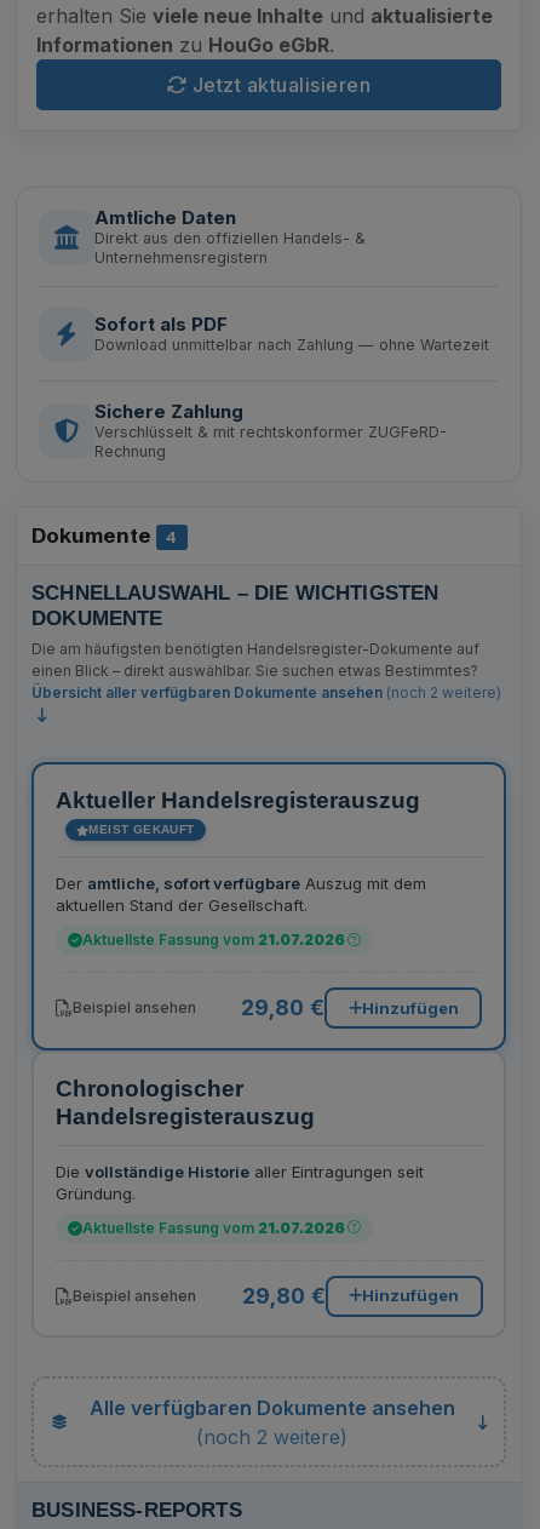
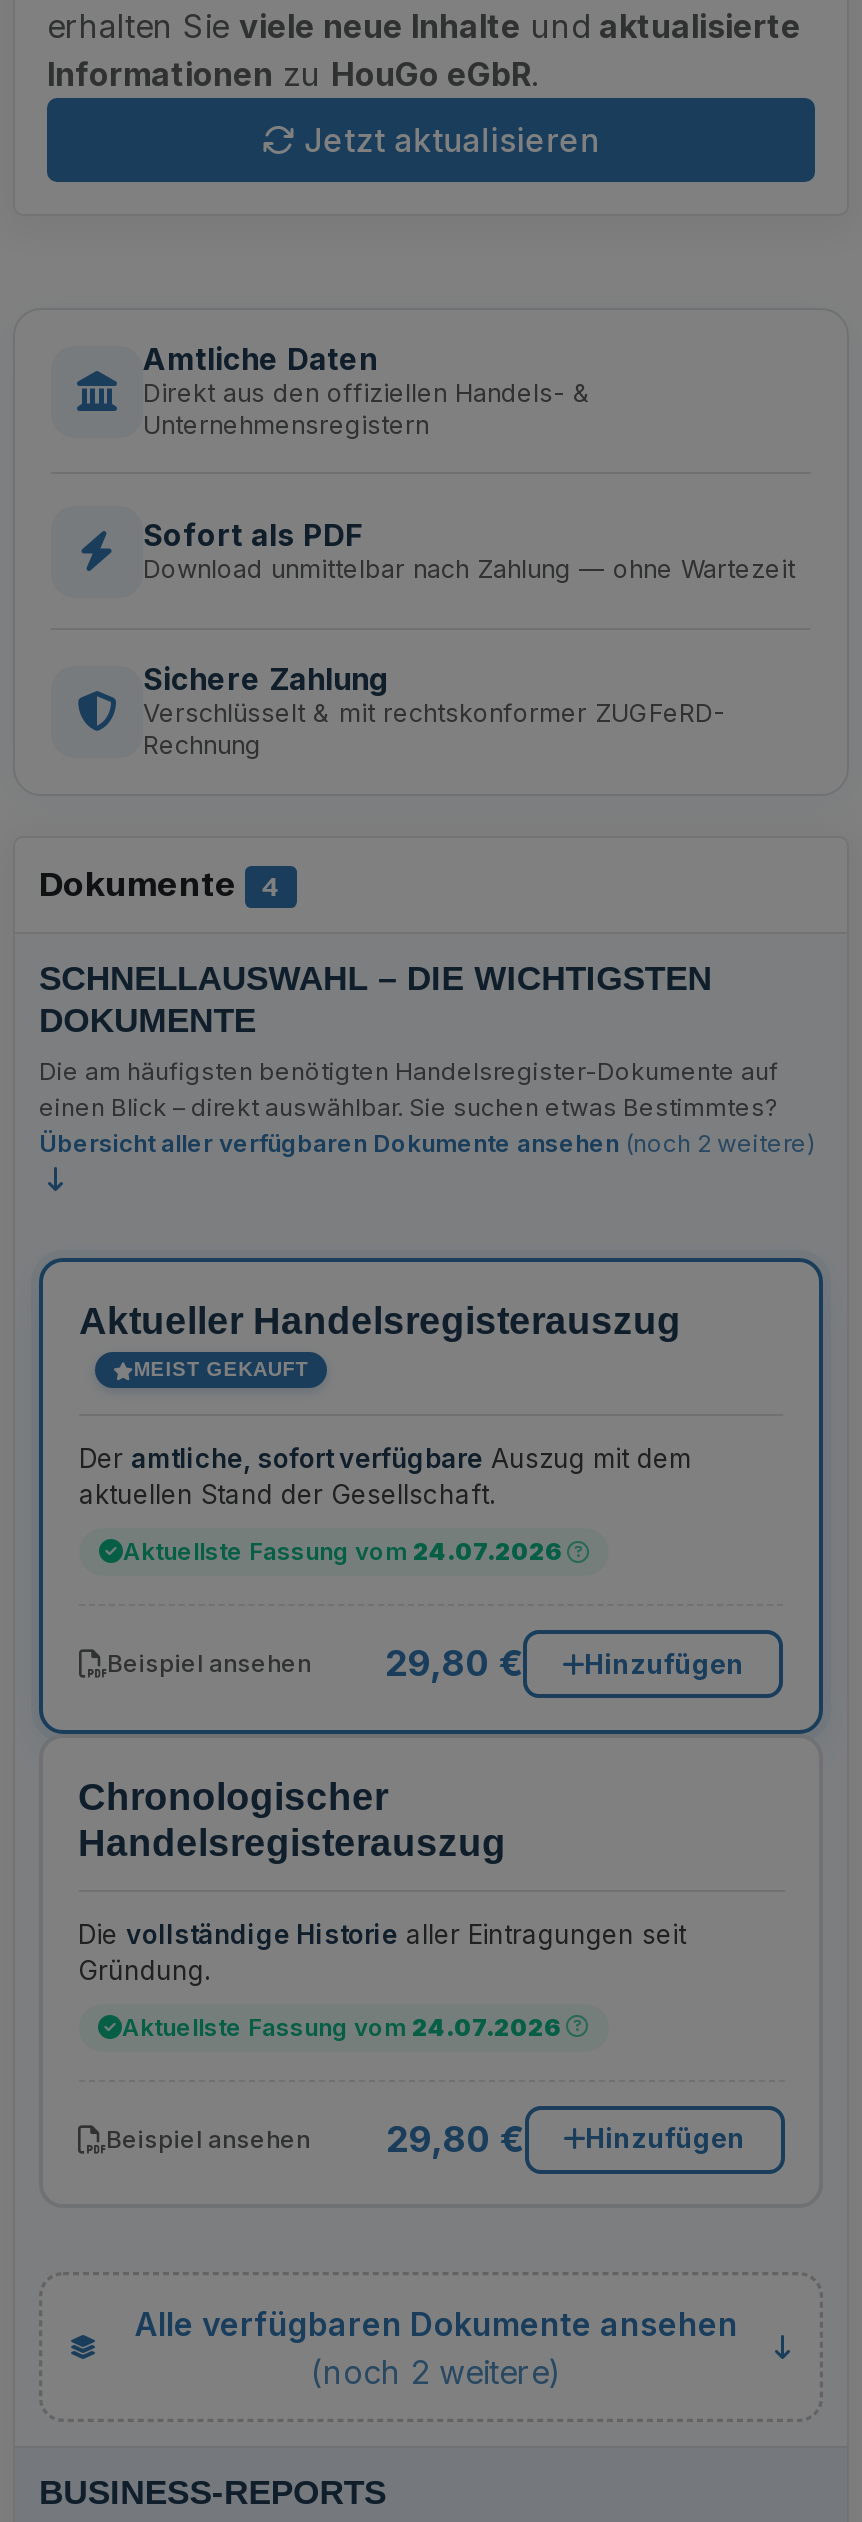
[82,931,345,949] Aktuellste Fassung vom 21.07.2026 -> [123,1536,563,1566] Aktuellste Fassung vom 24.07.2026
[82,1218,344,1237] Aktuellste Fassung vom 21.07.2026 -> [122,2011,562,2041] Aktuellste Fassung vom 24.07.2026

